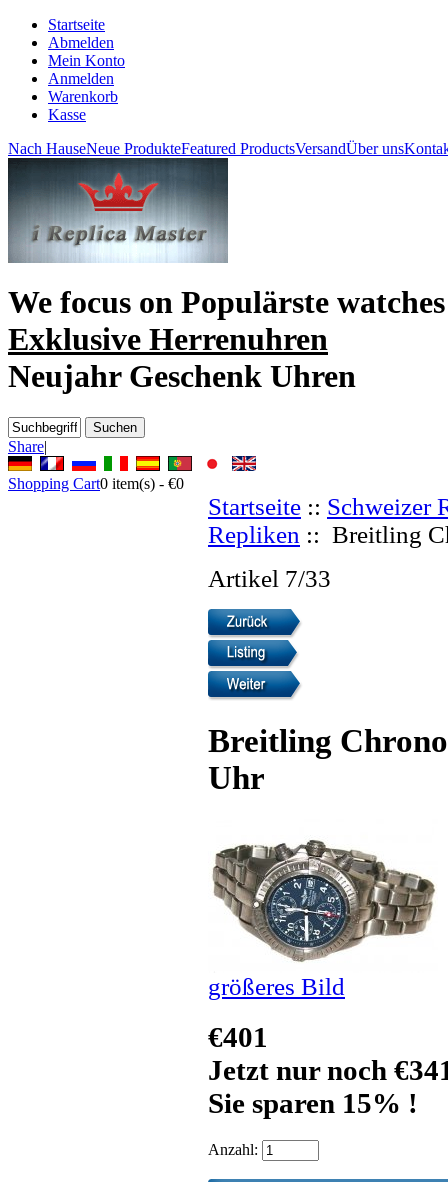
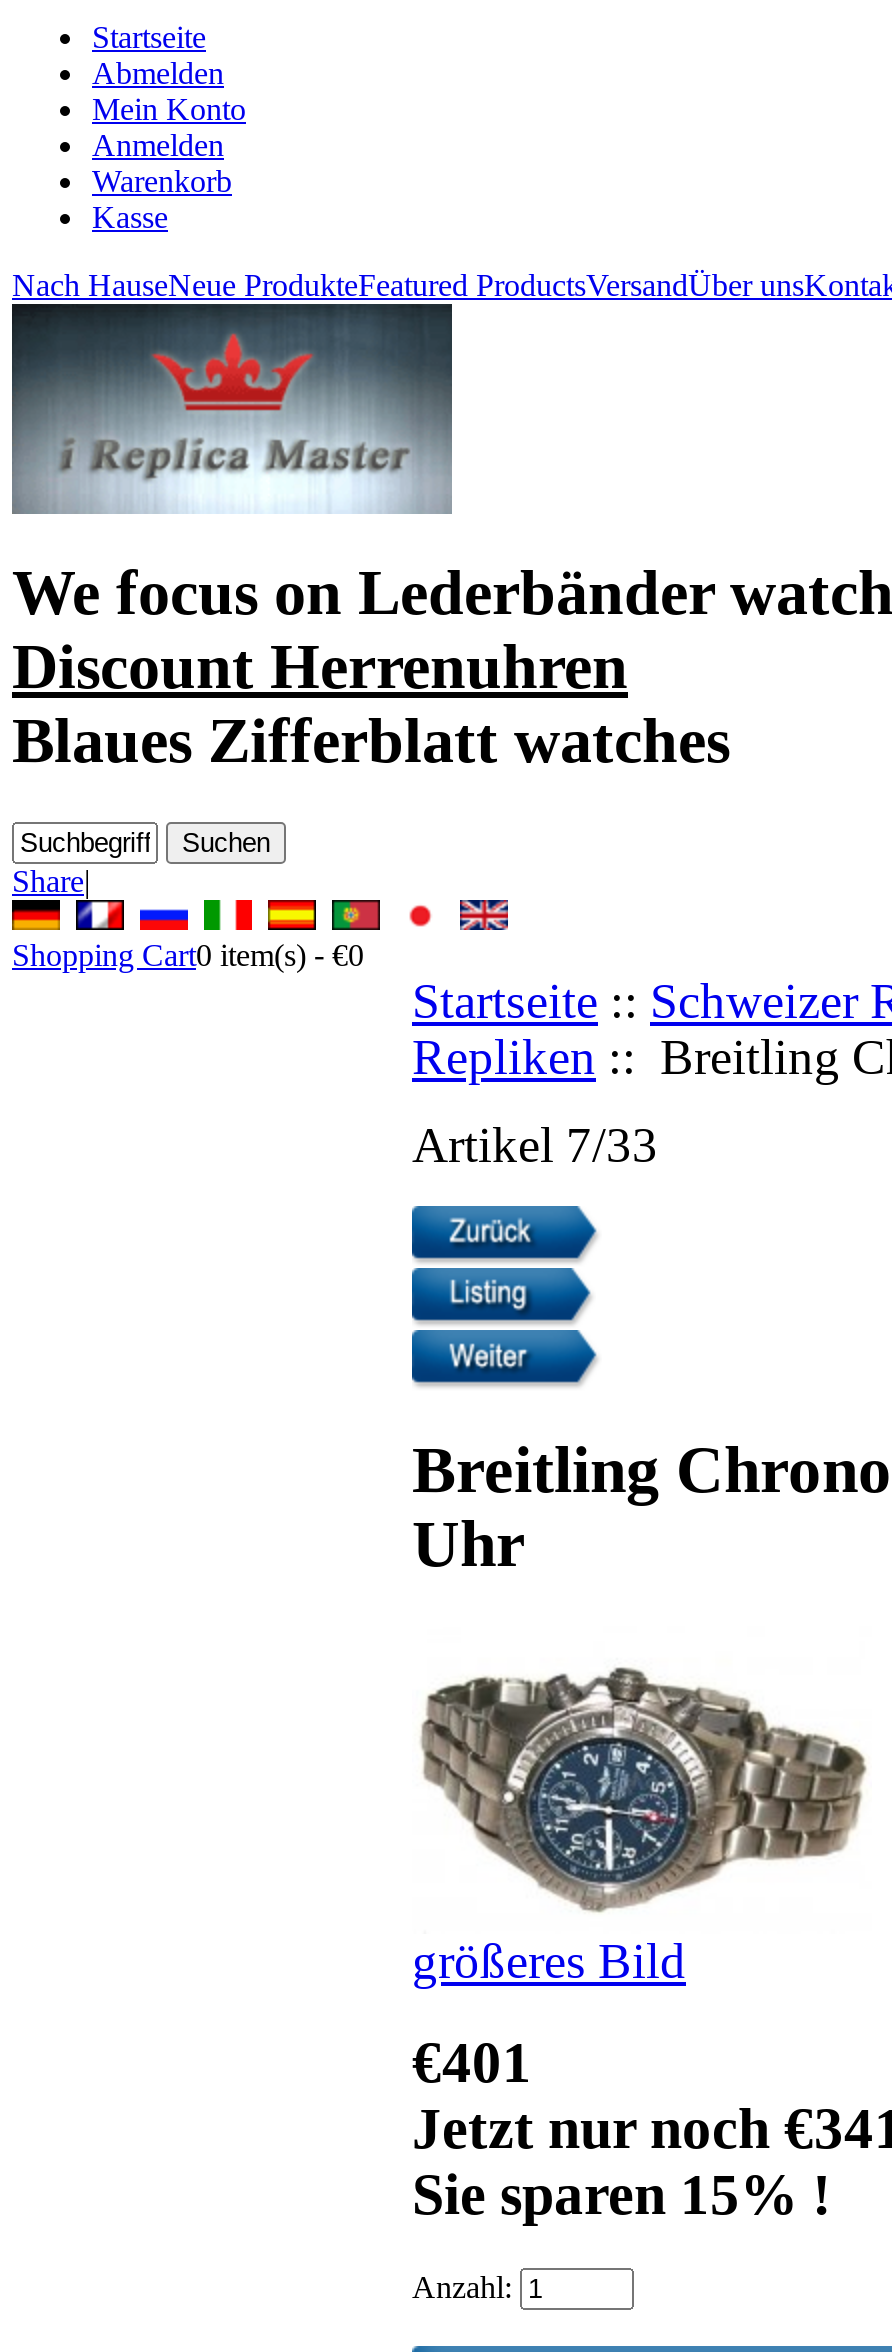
[8,284,445,394] We focus on Populärste watches | Exklusive Herrenuhren | Neujahr Geschenk Uhren -> [12,557,892,777] We focus on Lederbänder watch | Discount Herrenuhren | Blaues Zifferblatt watches

